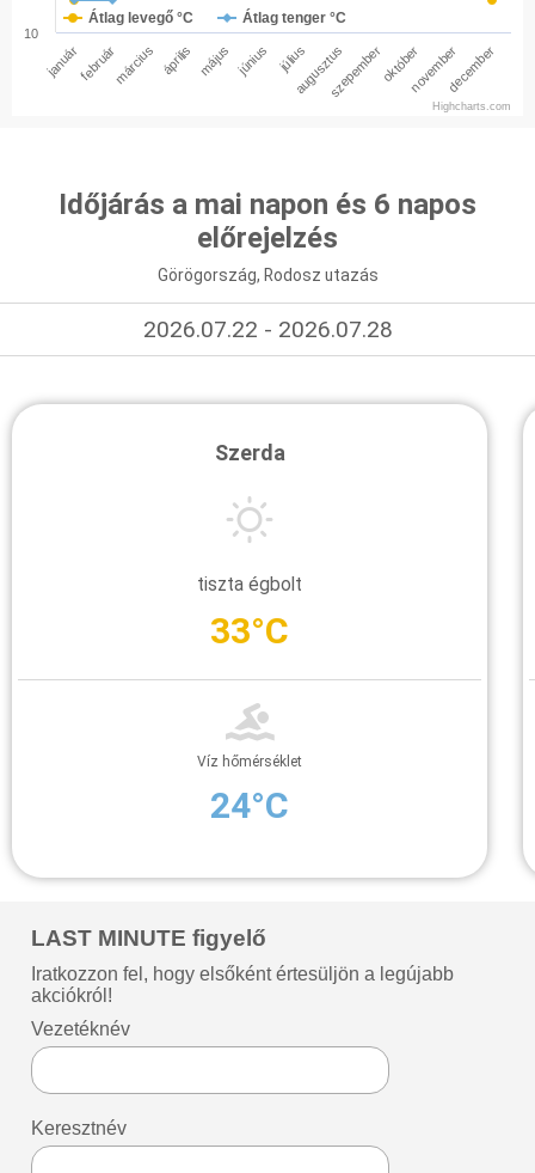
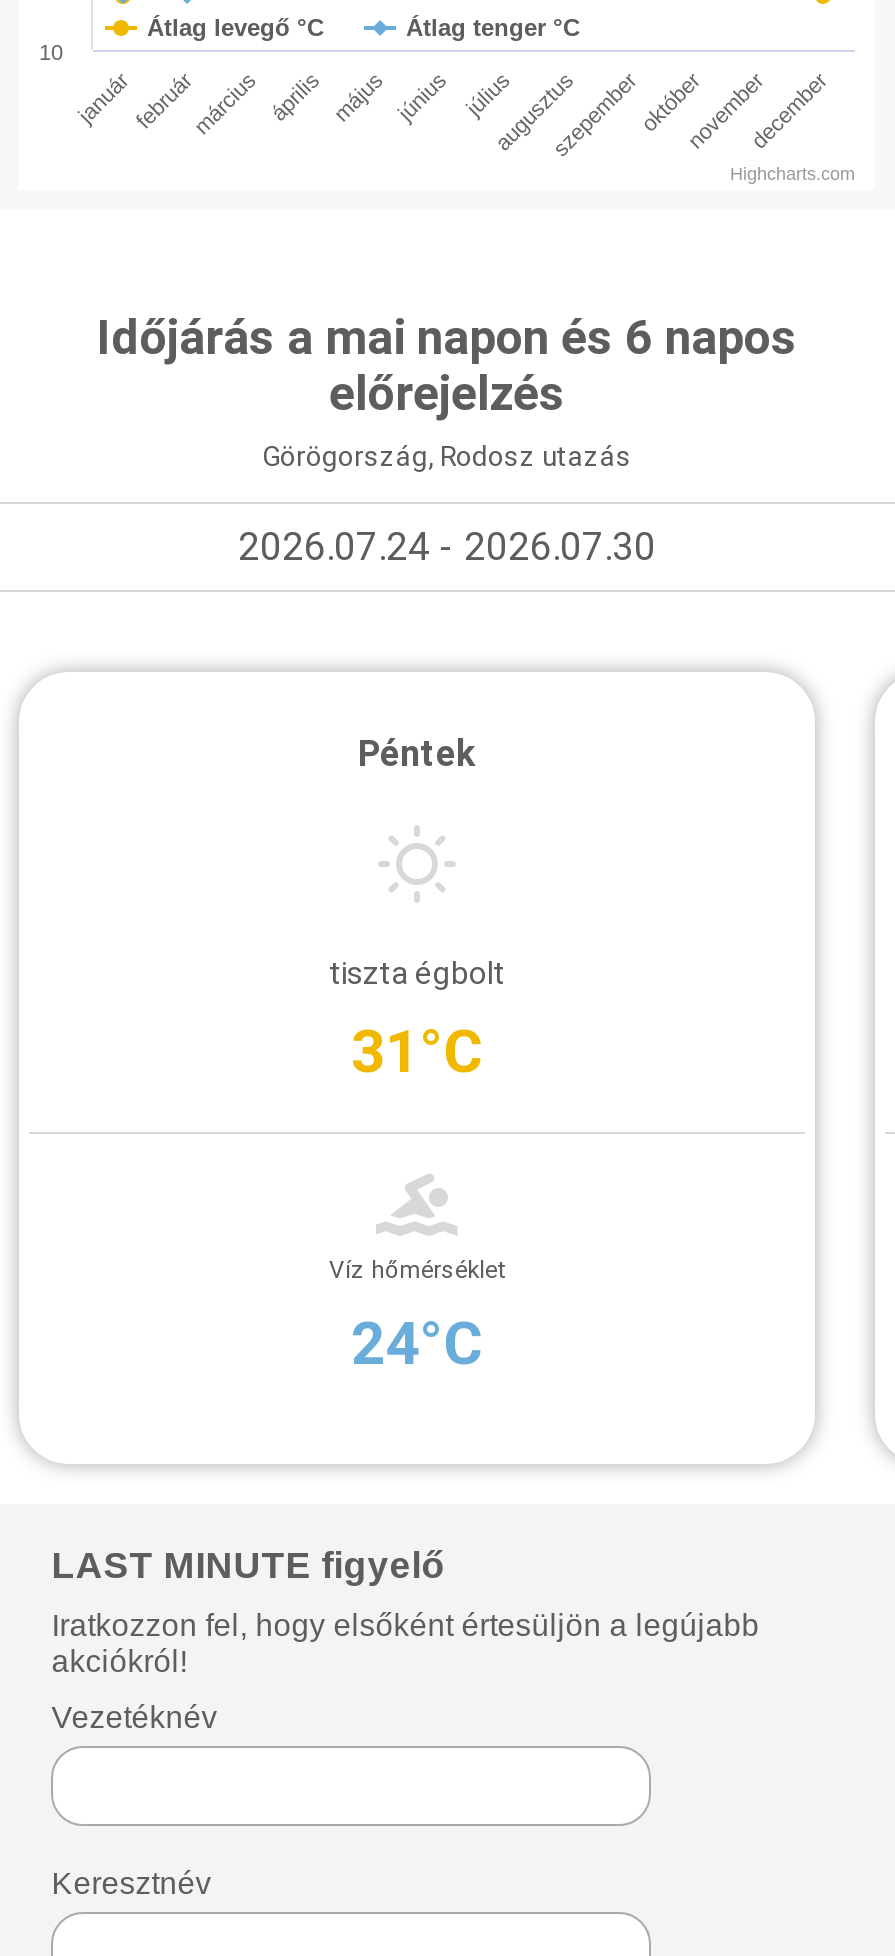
[143,316,392,343] 2026.07.22 - 2026.07.28 -> [238,524,656,570] 2026.07.24 - 2026.07.30
[214,440,285,465] Szerda -> [358,732,476,774] Péntek
[210,610,289,652] 33°C -> [351,1016,483,1086] 31°C

